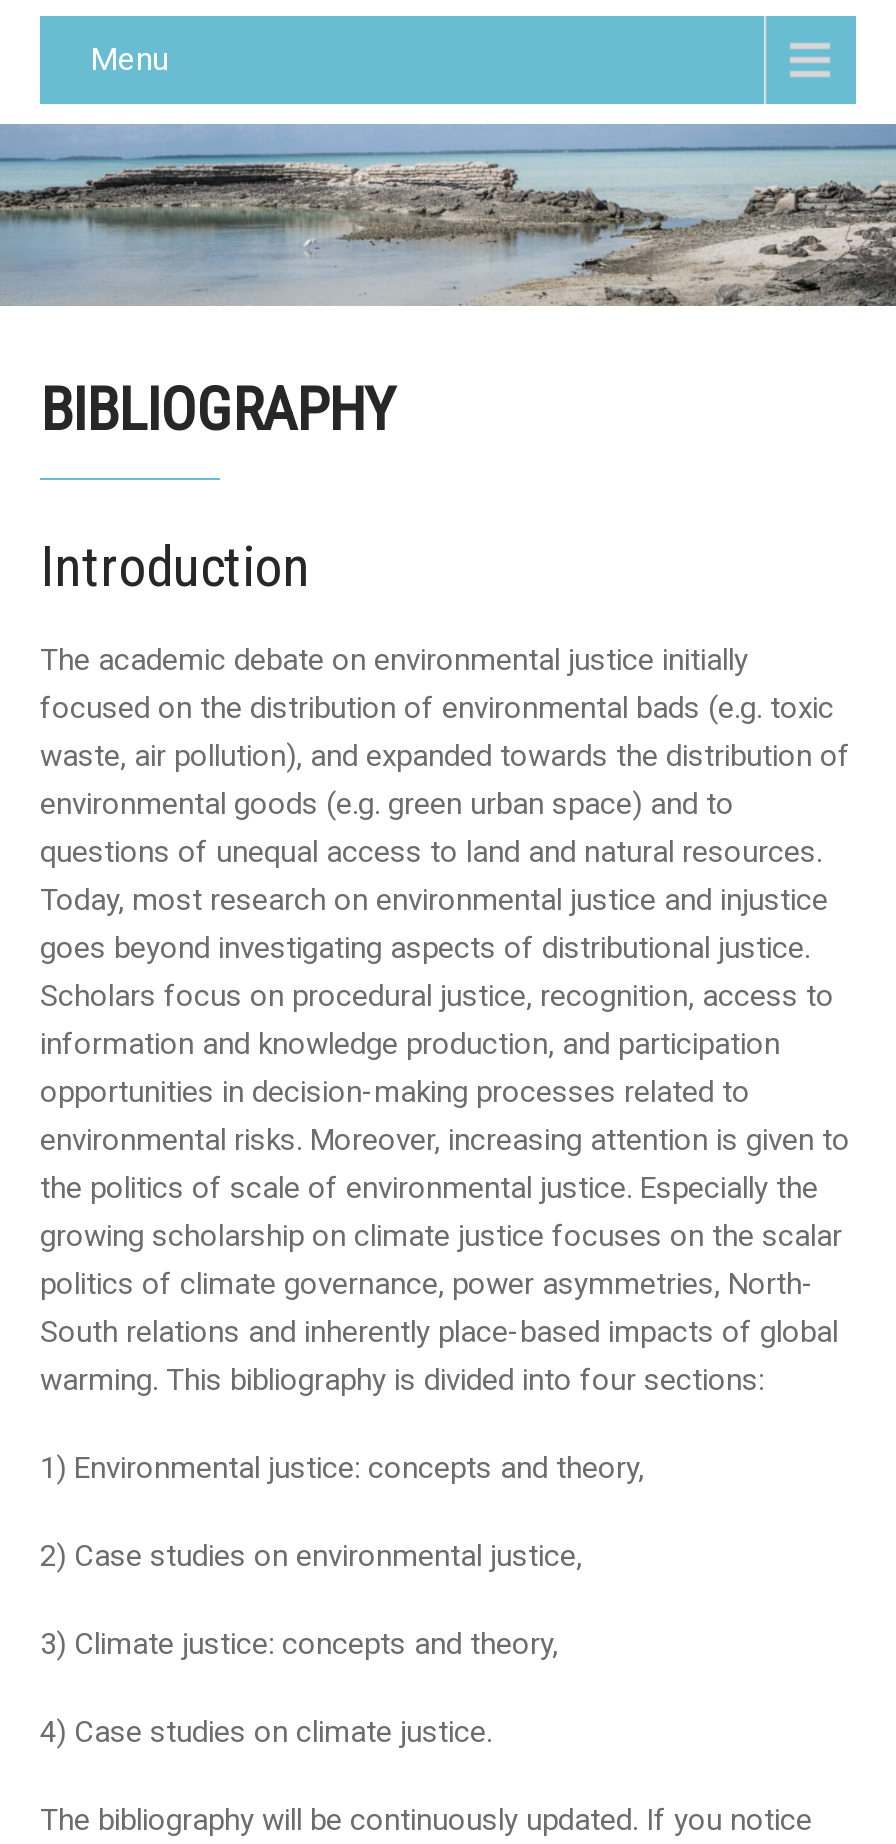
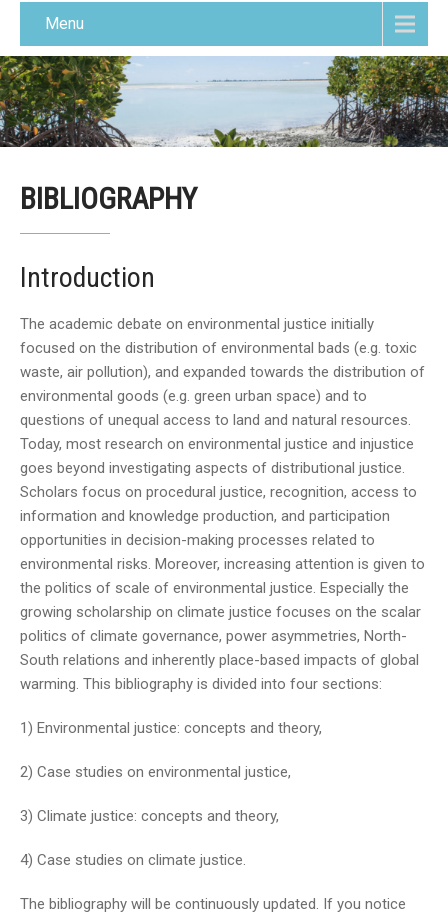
[6,122,890,308] [image] -> [3,55,445,148] [image]

